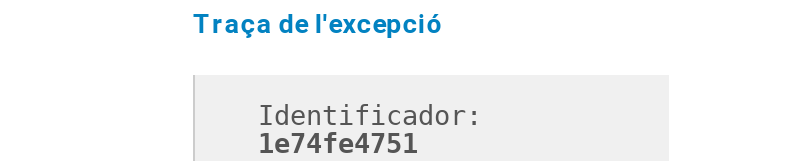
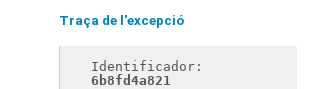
[258,130,418,160] 1e74fe4751 -> [91,73,171,88] 6b8fd4a821

